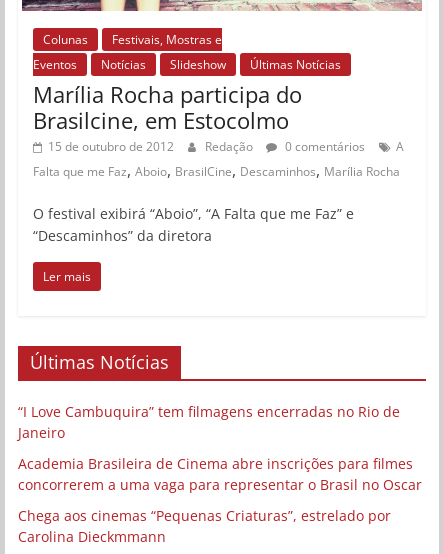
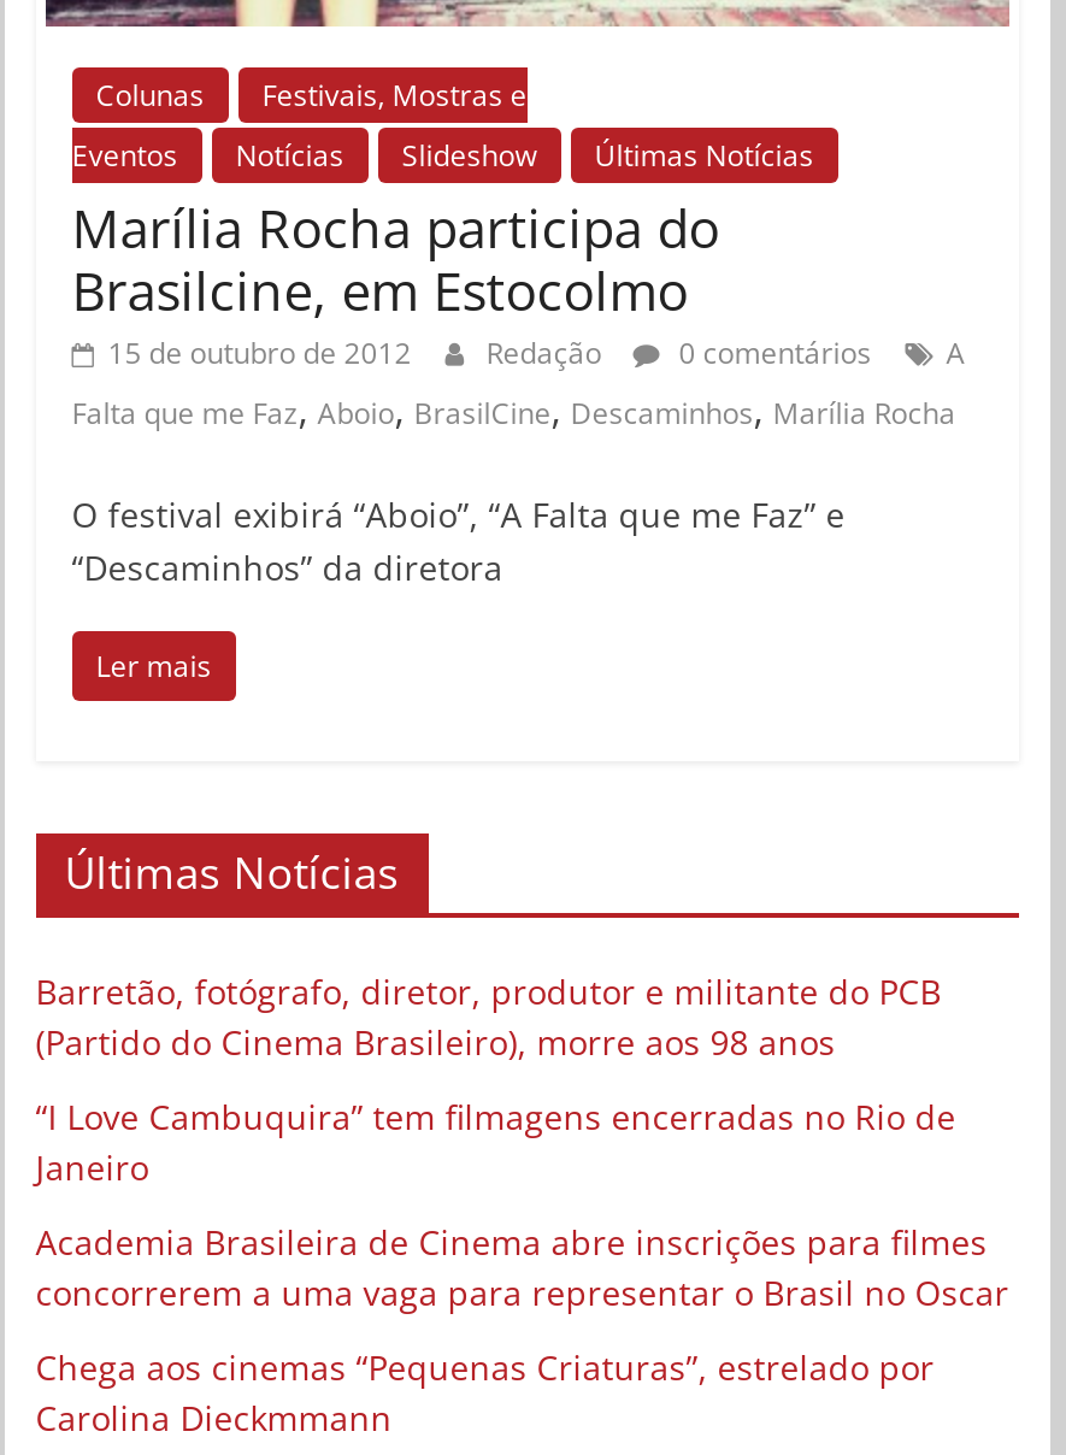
none -> [36,969,941,1065] Barretão, fotógrafo, diretor, produtor e militante do PCB | (Partido do Cinema Brasileiro), morre aos 98 anos

